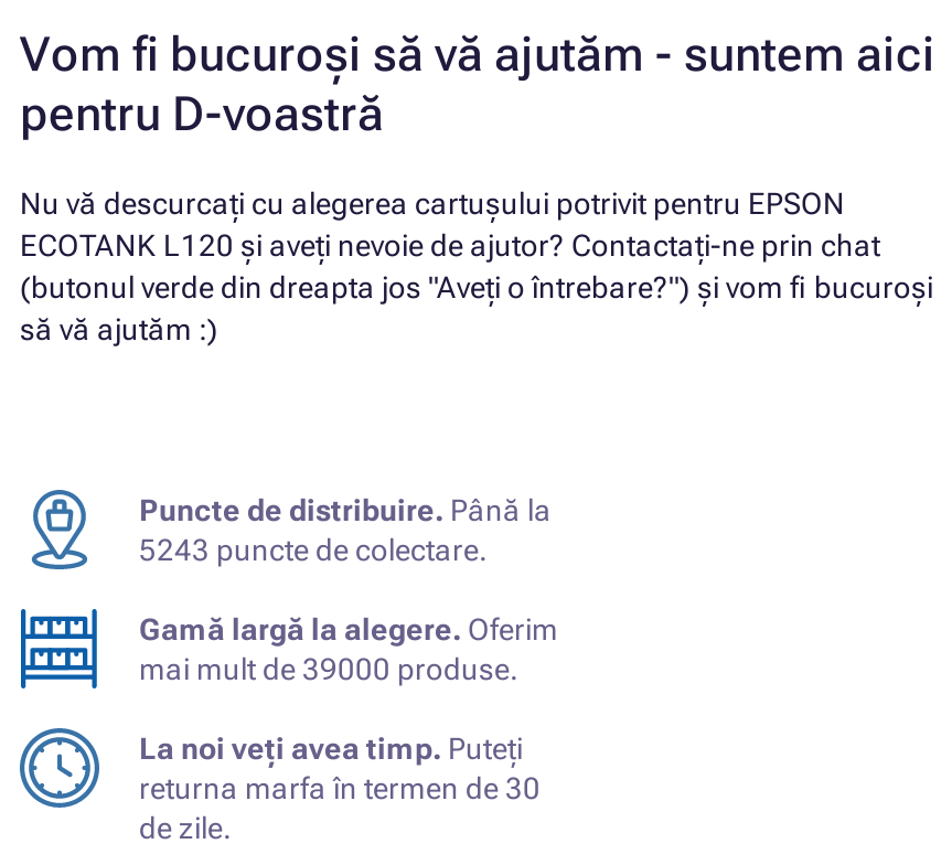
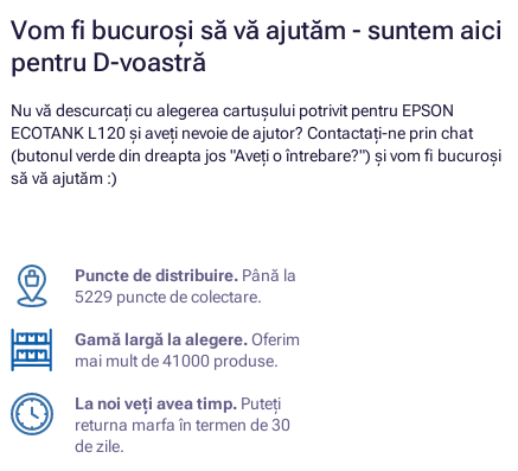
[139,532,488,567] 5243 puncte de colectare. -> [75,287,262,306] 5229 puncte de colectare.
[139,651,518,686] mai mult de 39000 produse. -> [75,351,279,370] mai mult de 41000 produse.

